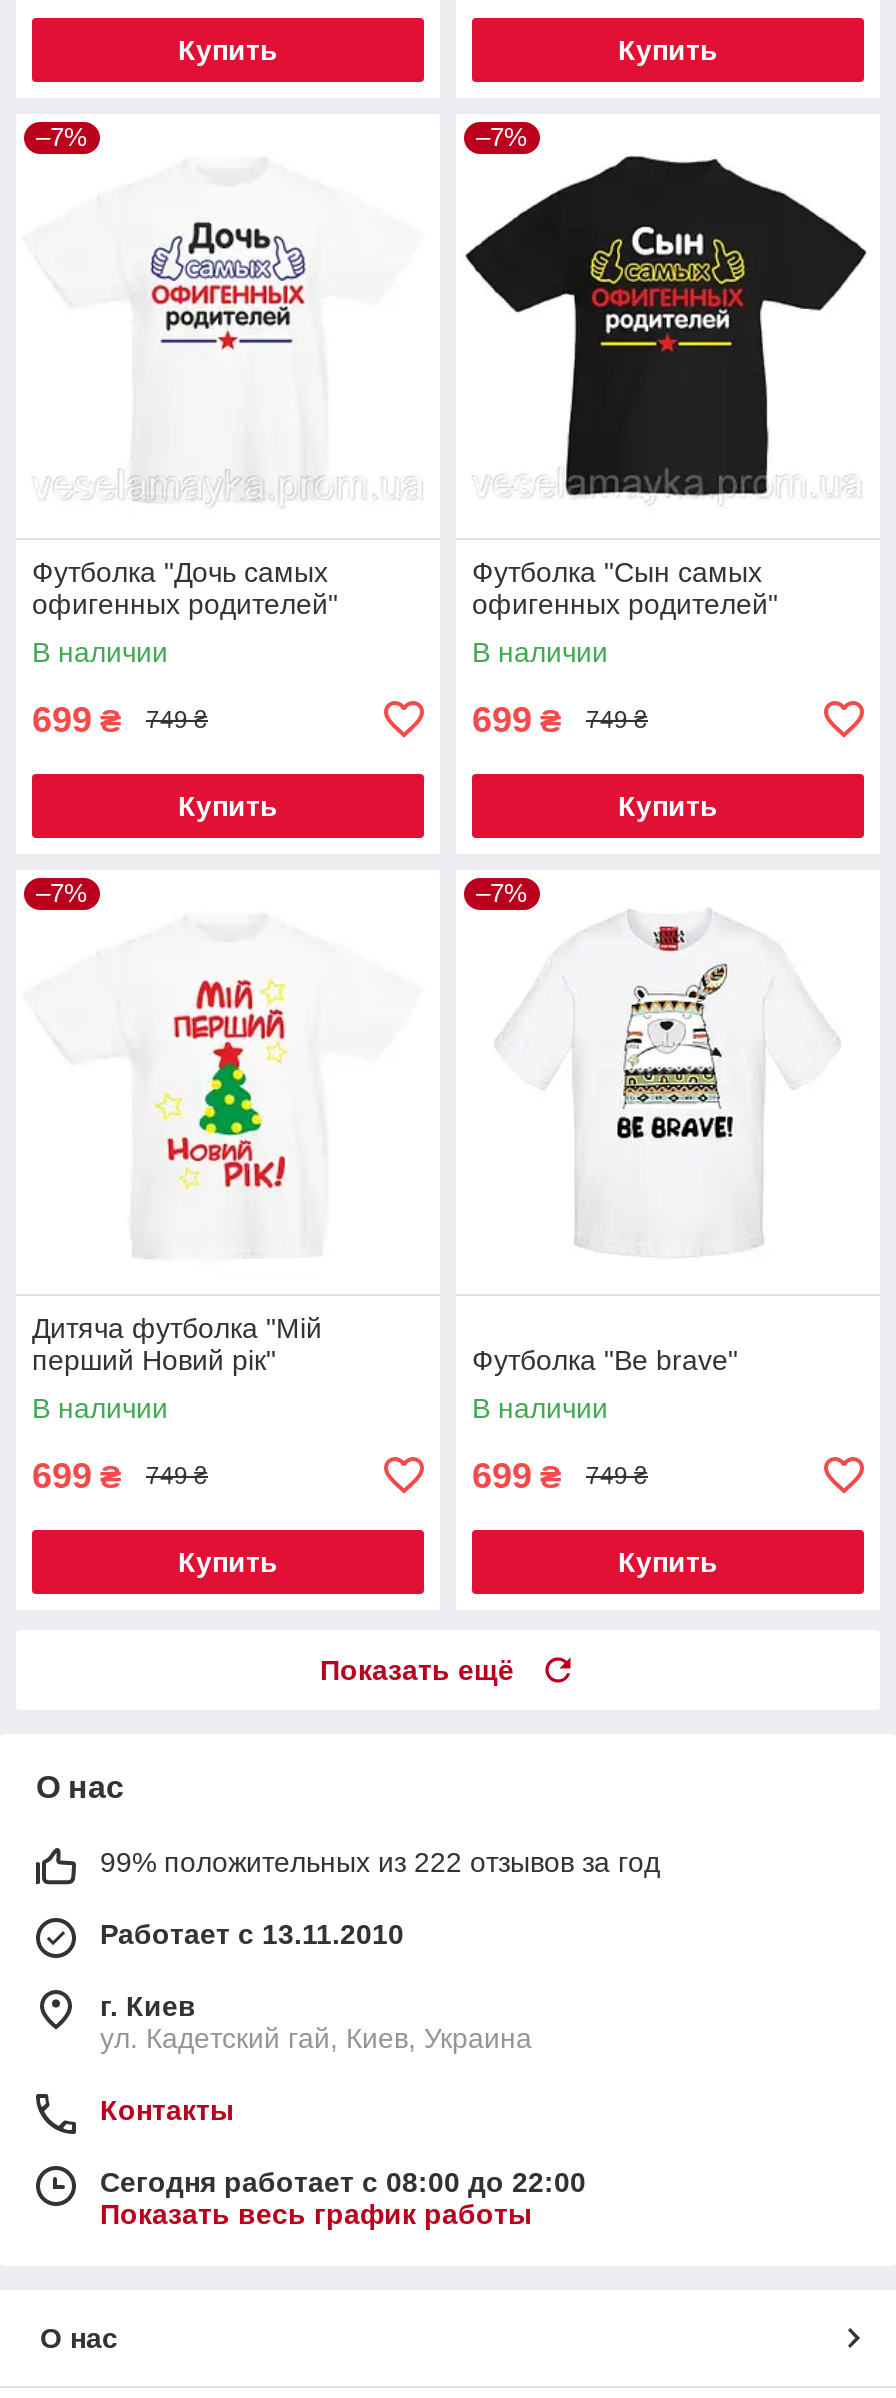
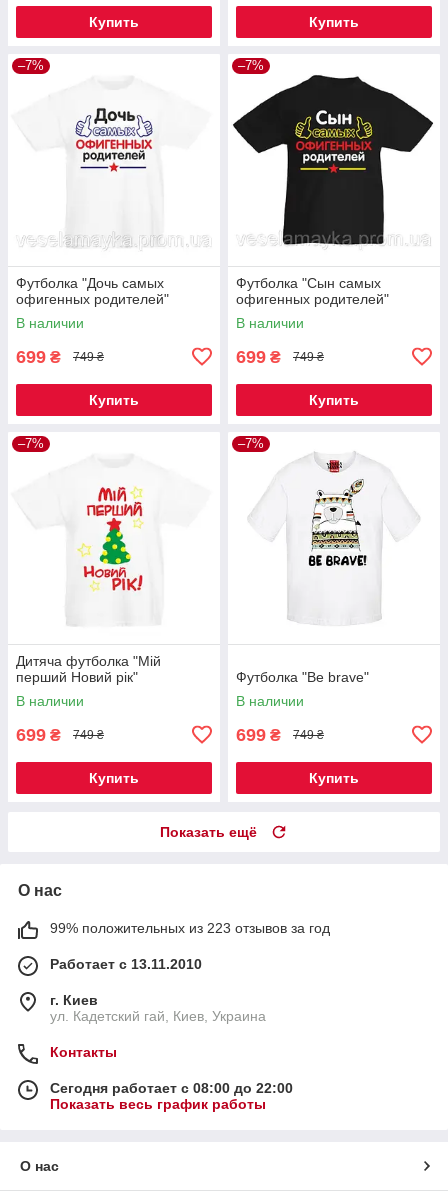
[100,1846,660,1878] 99% положительных из 222 отзывов за год -> [50,920,330,936] 99% положительных из 223 отзывов за год

